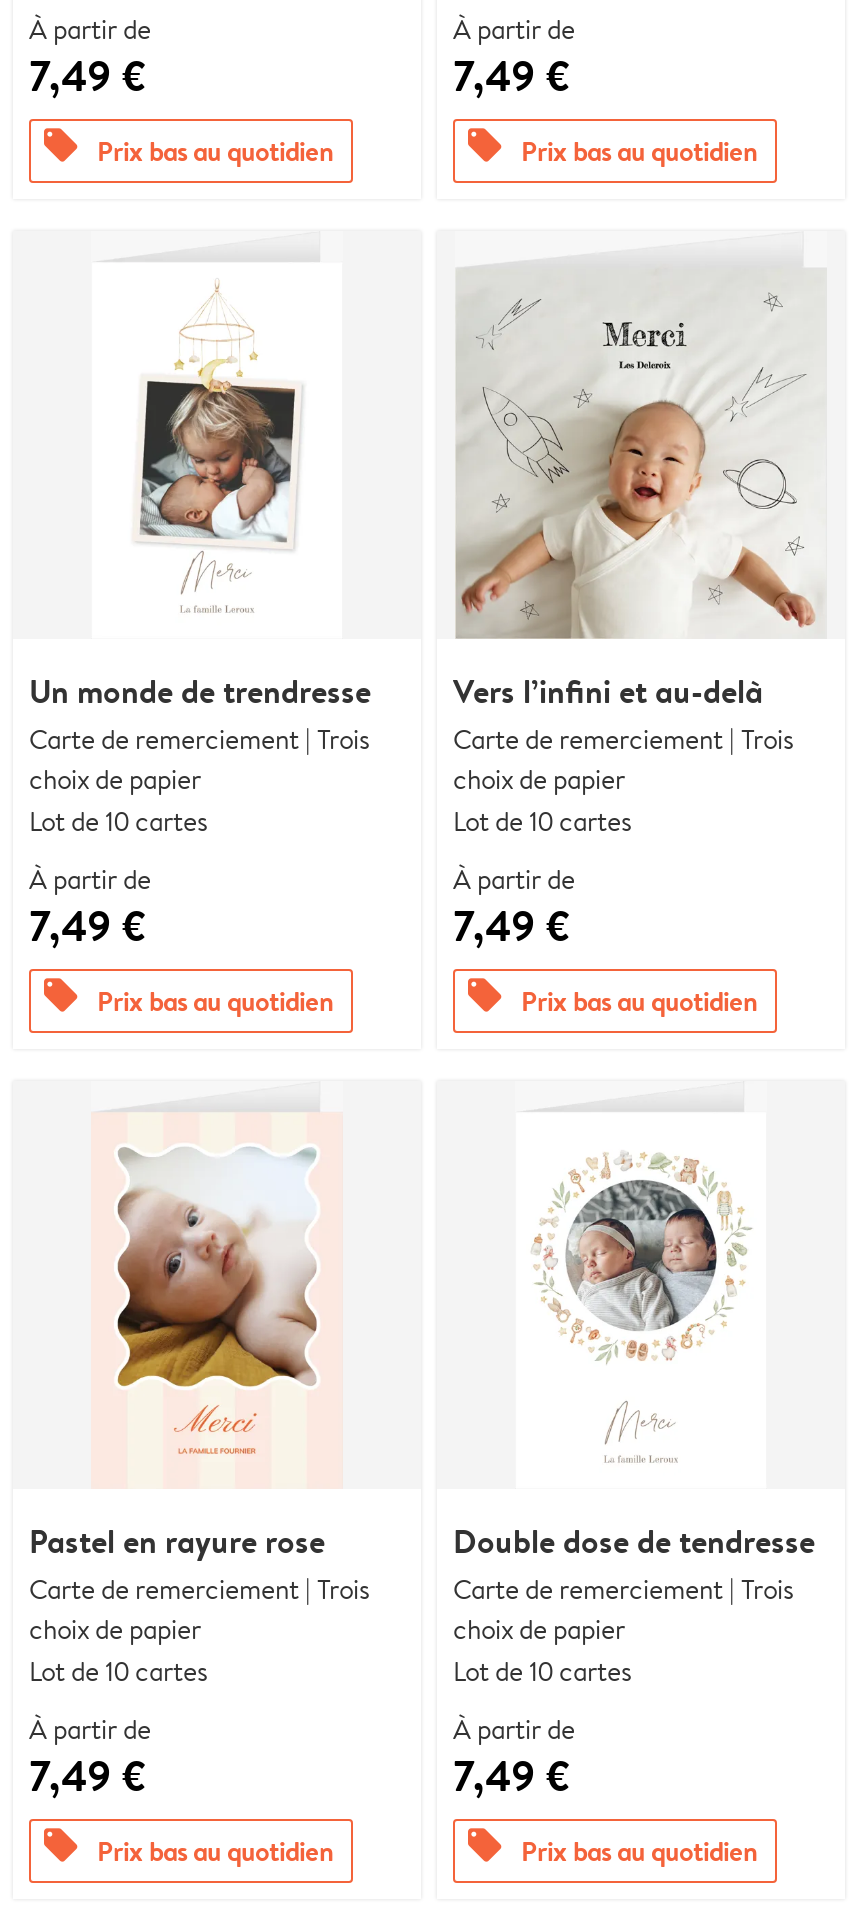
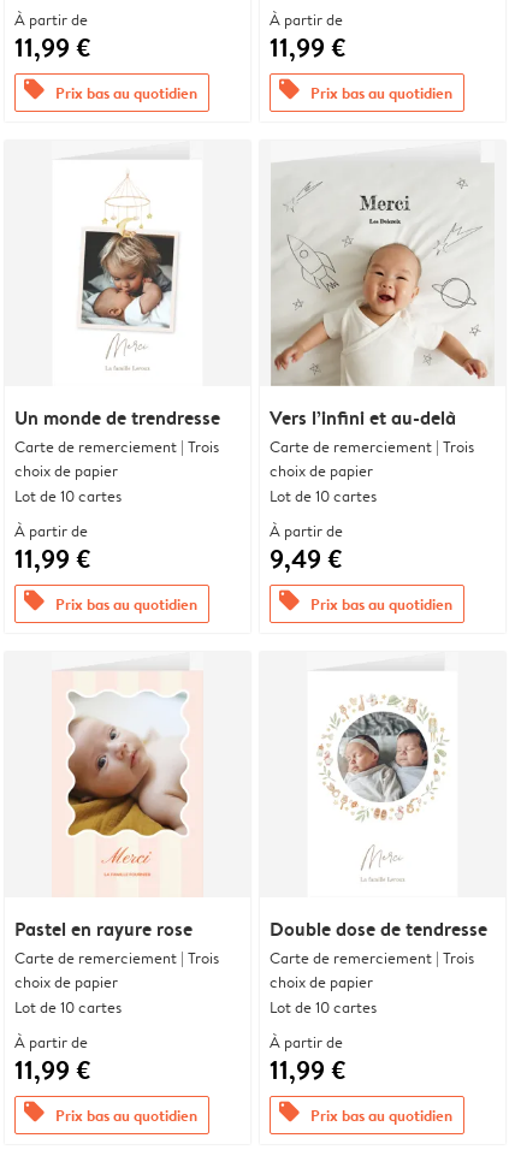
[29,47,147,105] 7,49 € -> [14,30,91,65] 11,99 €
[453,47,571,105] 7,49 € -> [270,30,347,65] 11,99 €
[29,897,147,955] 7,49 € -> [14,541,91,576] 11,99 €
[453,897,571,955] 7,49 € -> [270,541,343,576] 9,49 €
[29,1747,147,1805] 7,49 € -> [14,1053,91,1087] 11,99 €
[453,1747,571,1805] 7,49 € -> [270,1053,347,1087] 11,99 €

